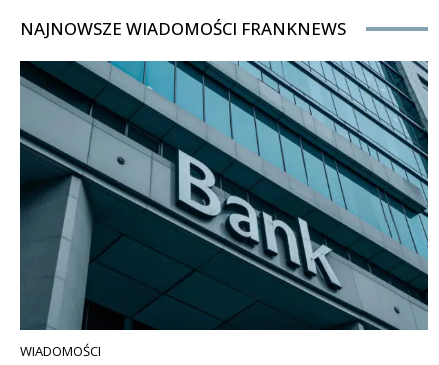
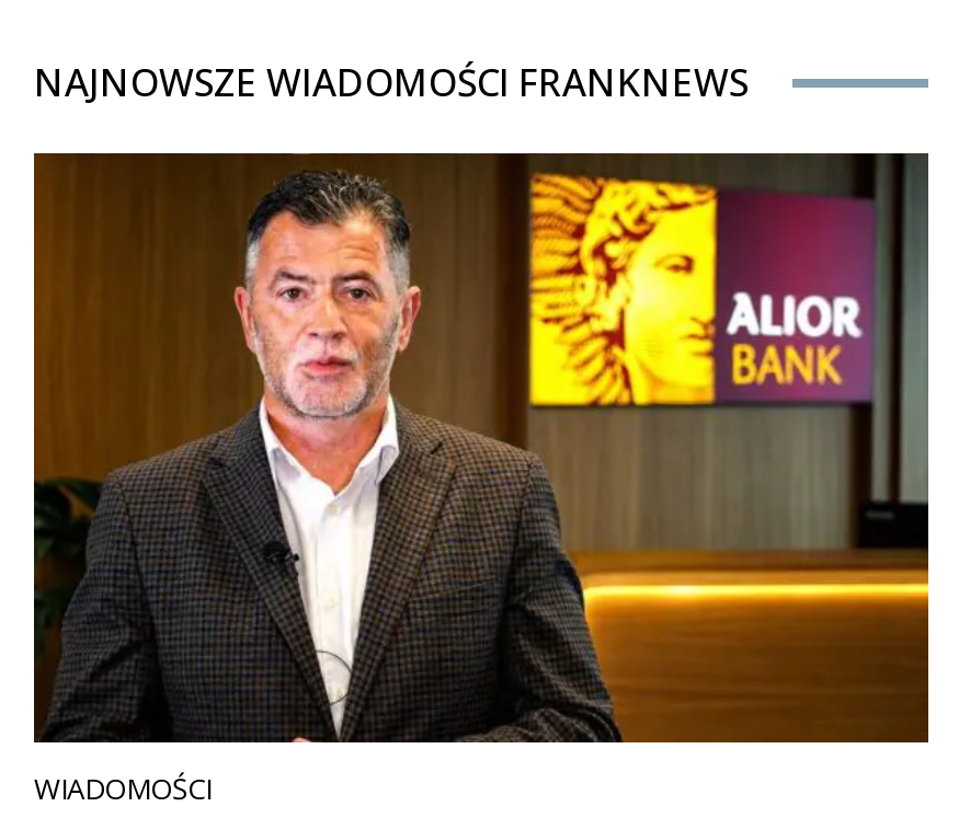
[19,60,429,331] [image] -> [32,151,931,745] [image]

